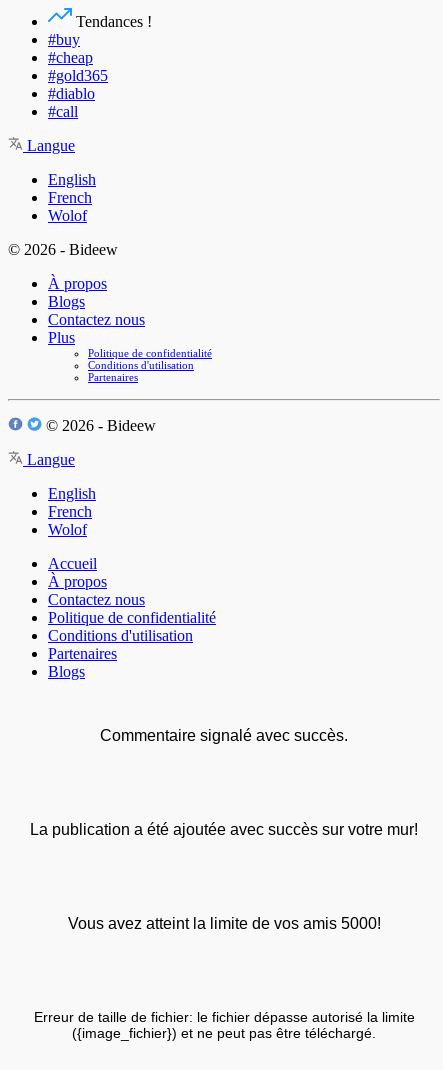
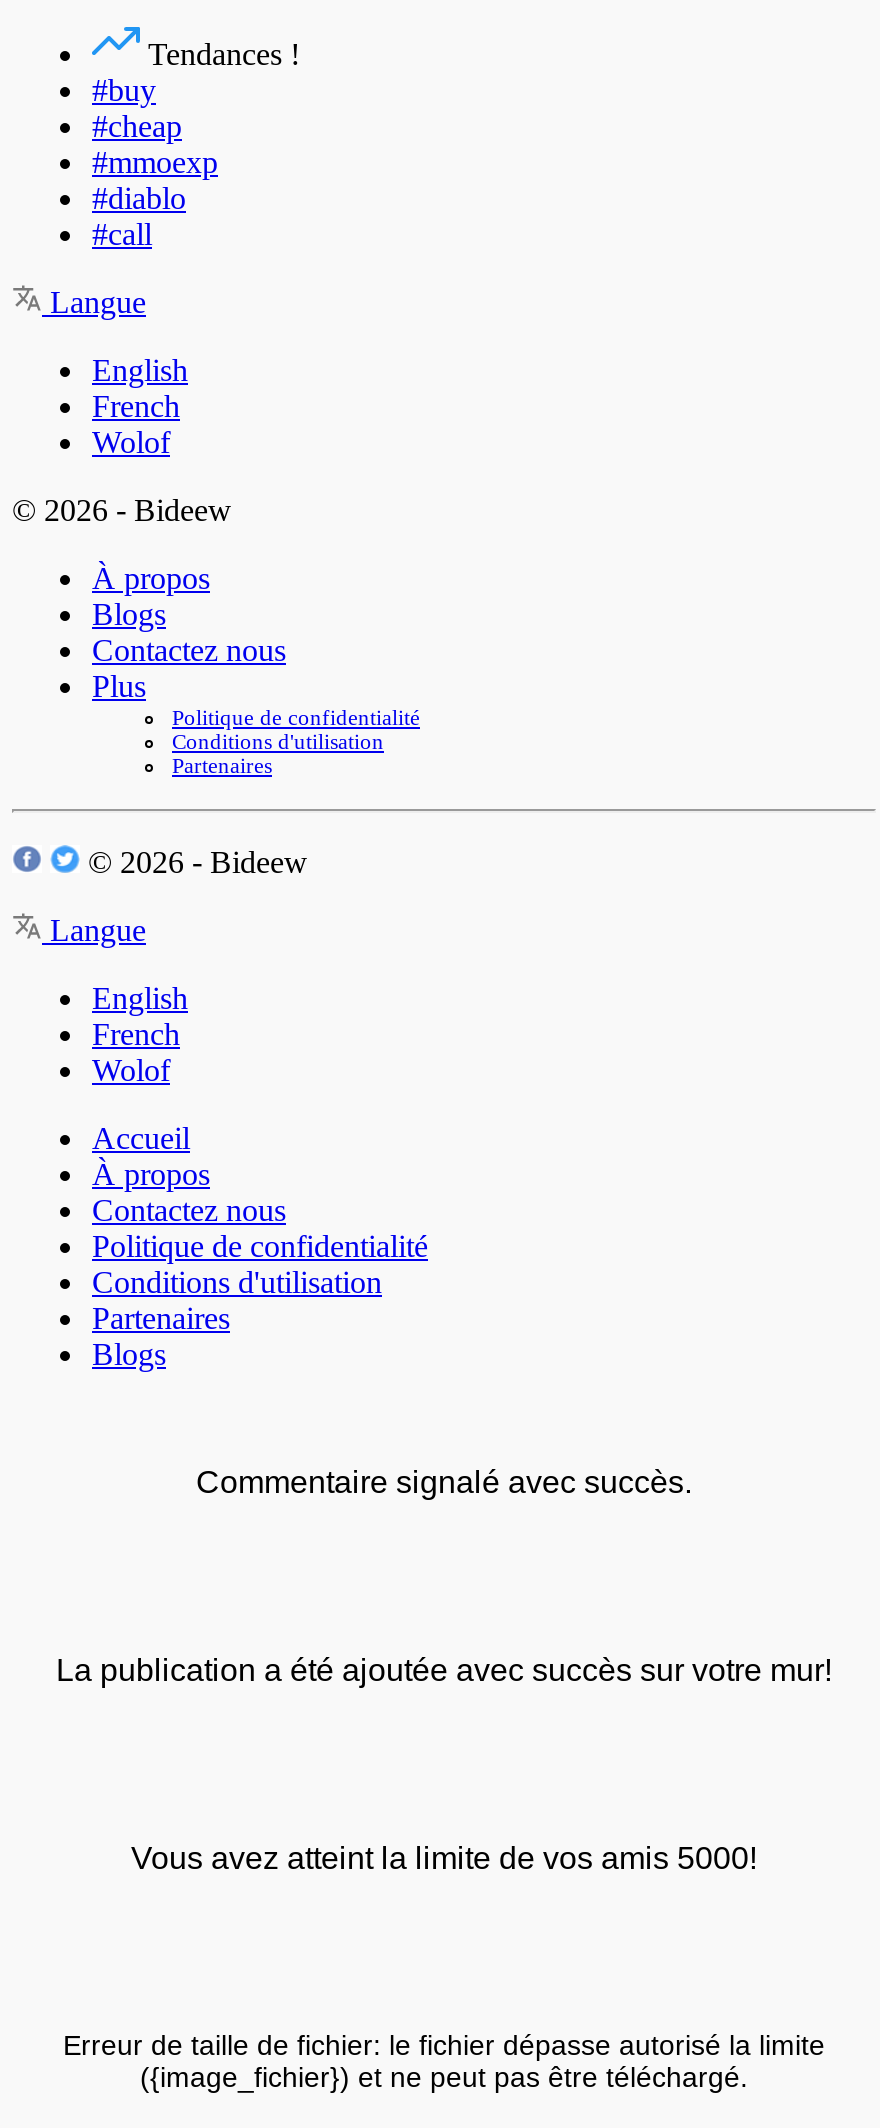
[48,67,108,84] #gold365 -> [92,144,218,178] #mmoexp

